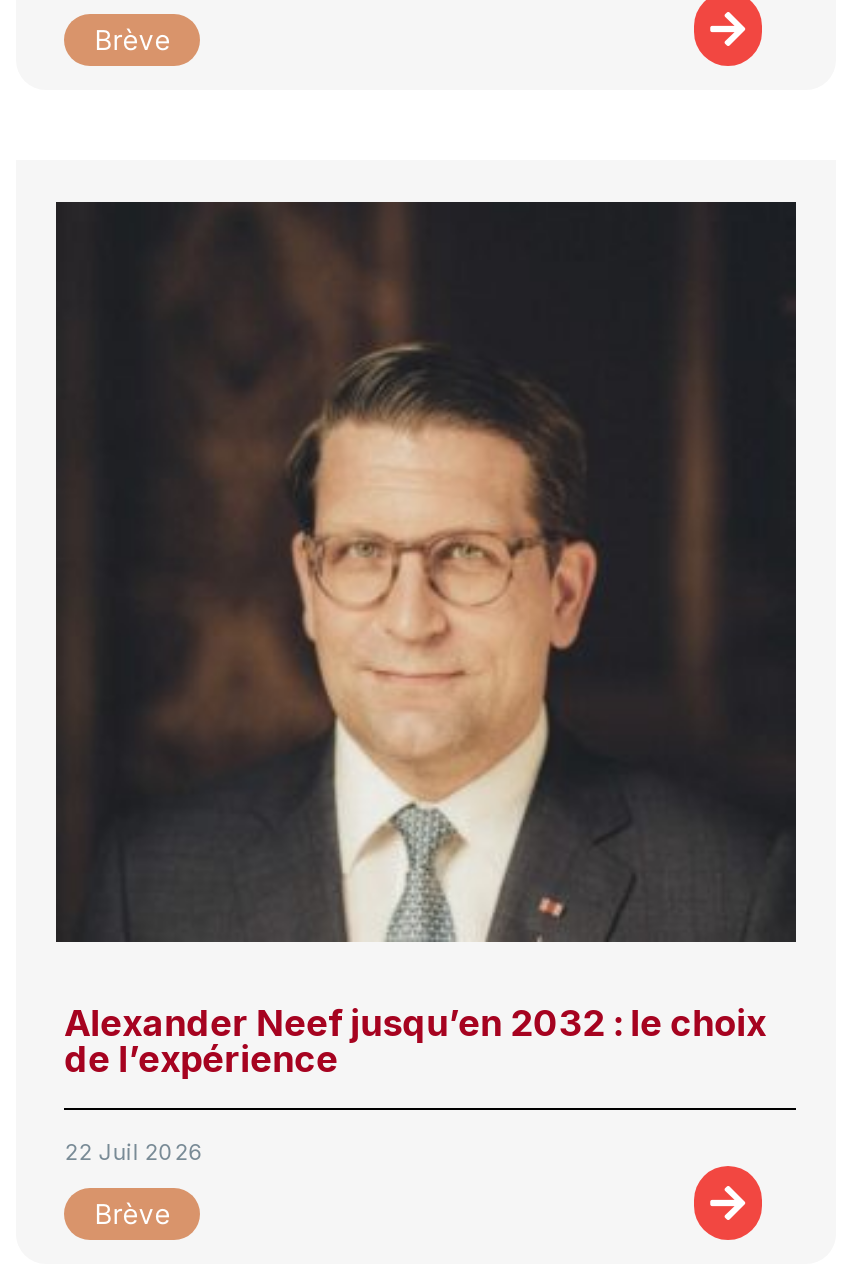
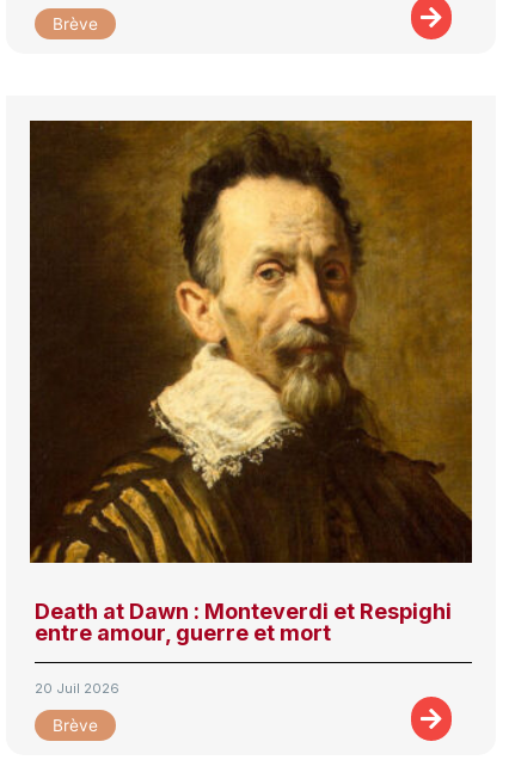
[56,200,798,1081] [image] | Alexander Neef jusqu’en 2032 : le choix | de l’expérience -> [30,119,473,646] [image] | Death at Dawn : Monteverdi et Respighi | entre amour, guerre et mort
[64,1139,204,1167] 22 Juil 2026 -> [35,680,120,697] 20 Juil 2026

